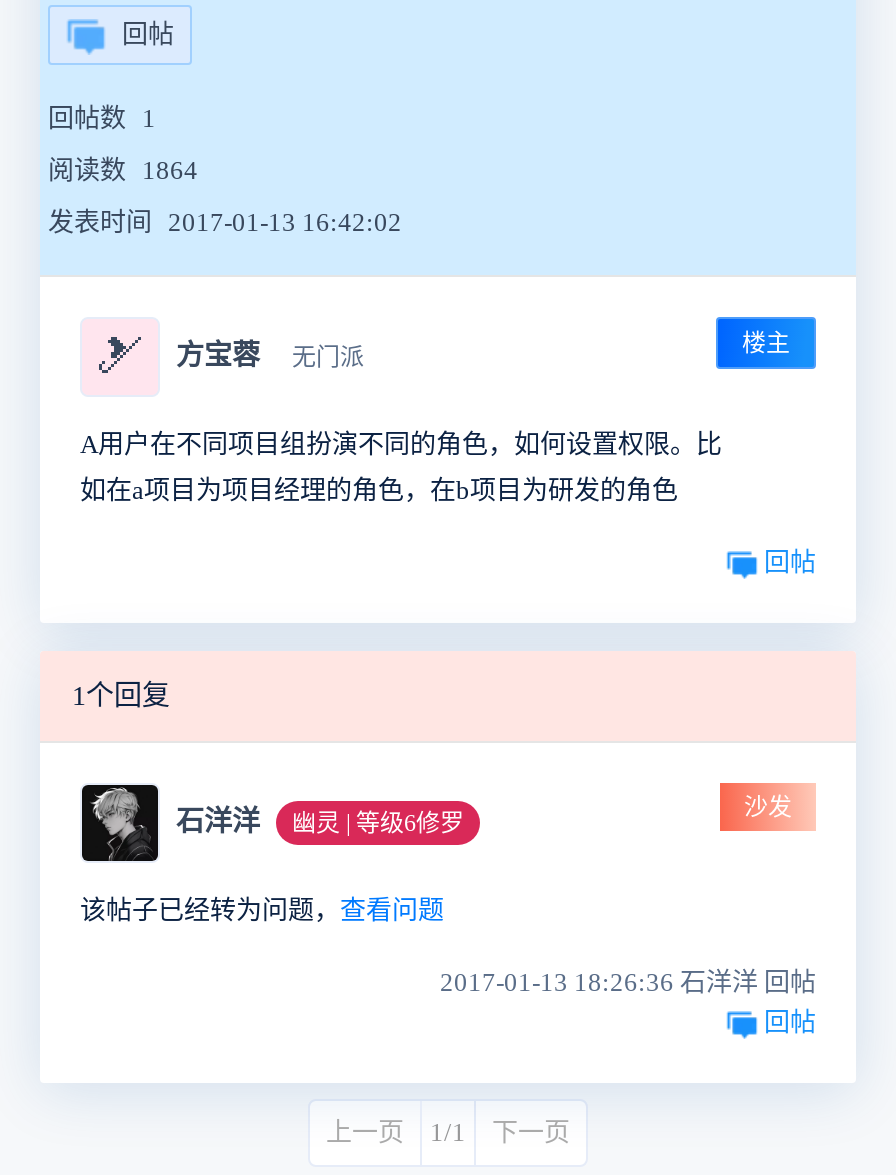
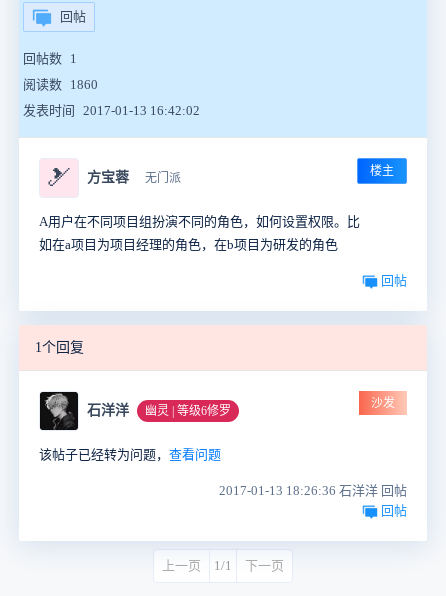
[48,155,198,185] 阅读数 1864 -> [23,77,98,92] 阅读数 1860

